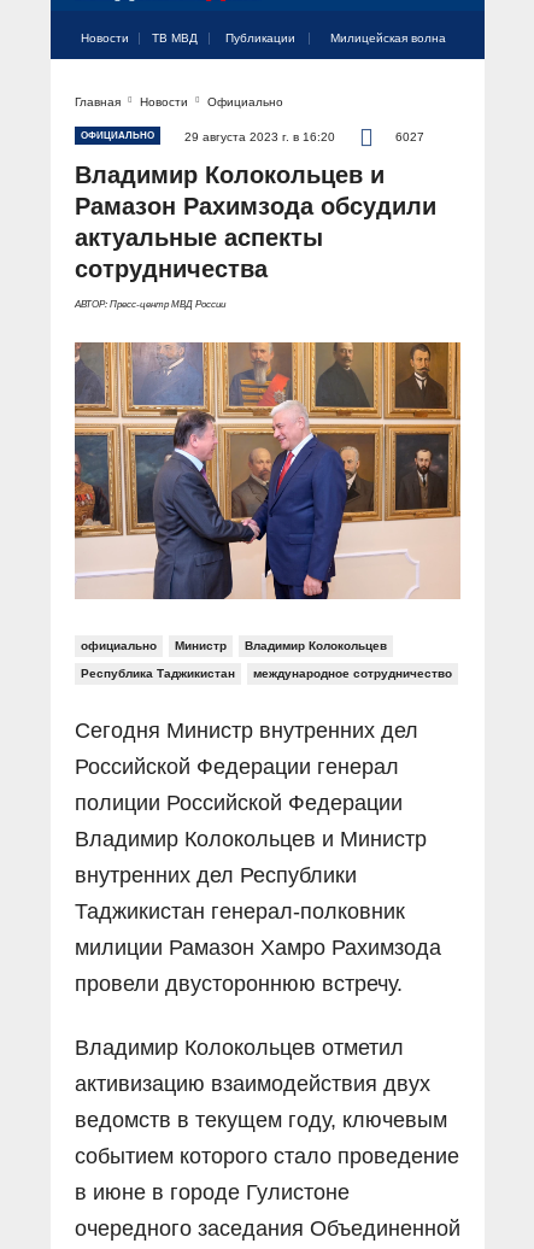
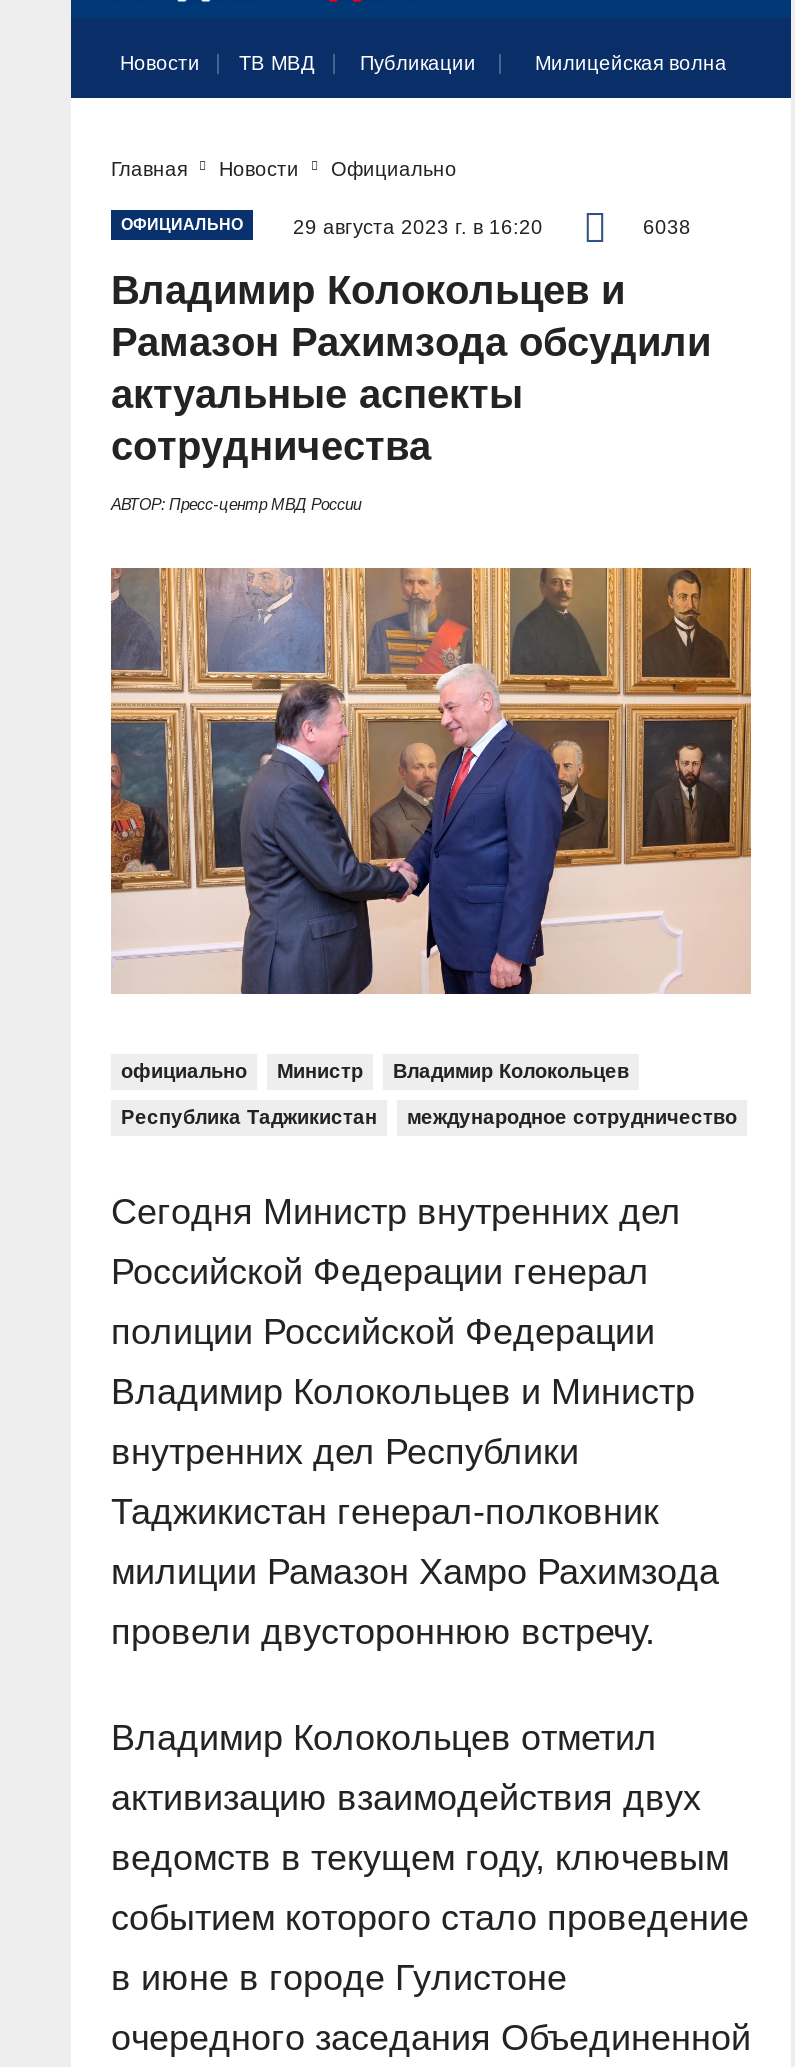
[395,130,424,143] 6027 -> [643,216,691,238] 6038

